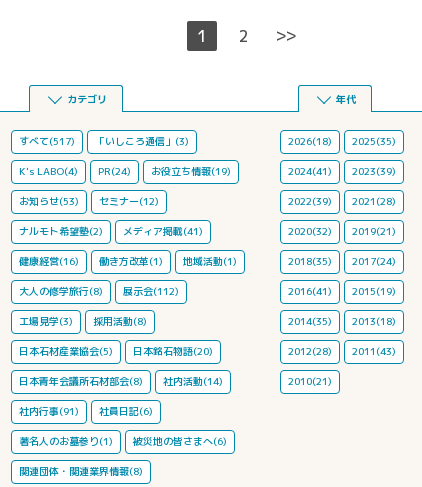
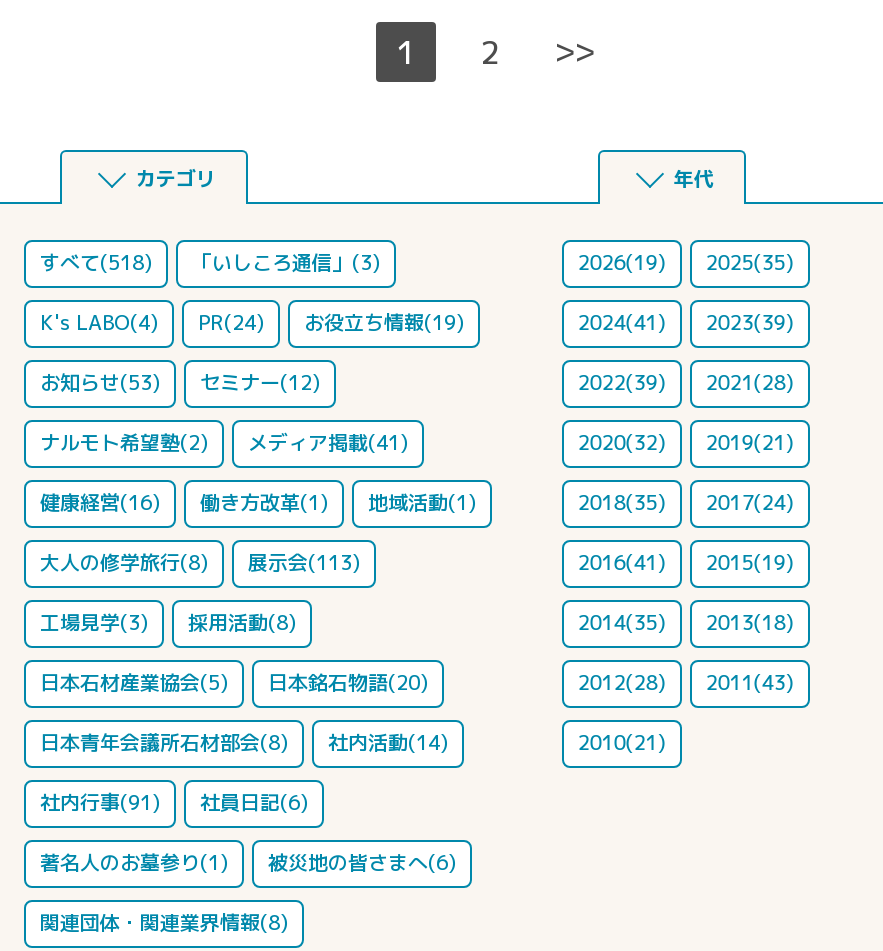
[19,134,189,148] すべて(517) 「いしころ通信」(3) -> [40,248,380,276] すべて(518) 「いしころ通信」(3)
[288,134,396,148] 2026(18) 2025(35) -> [578,248,794,276] 2026(19) 2025(35)
[19,284,179,298] 大人の修学旅行(8) 展示会(112) -> [40,548,360,576] 大人の修学旅行(8) 展示会(113)

